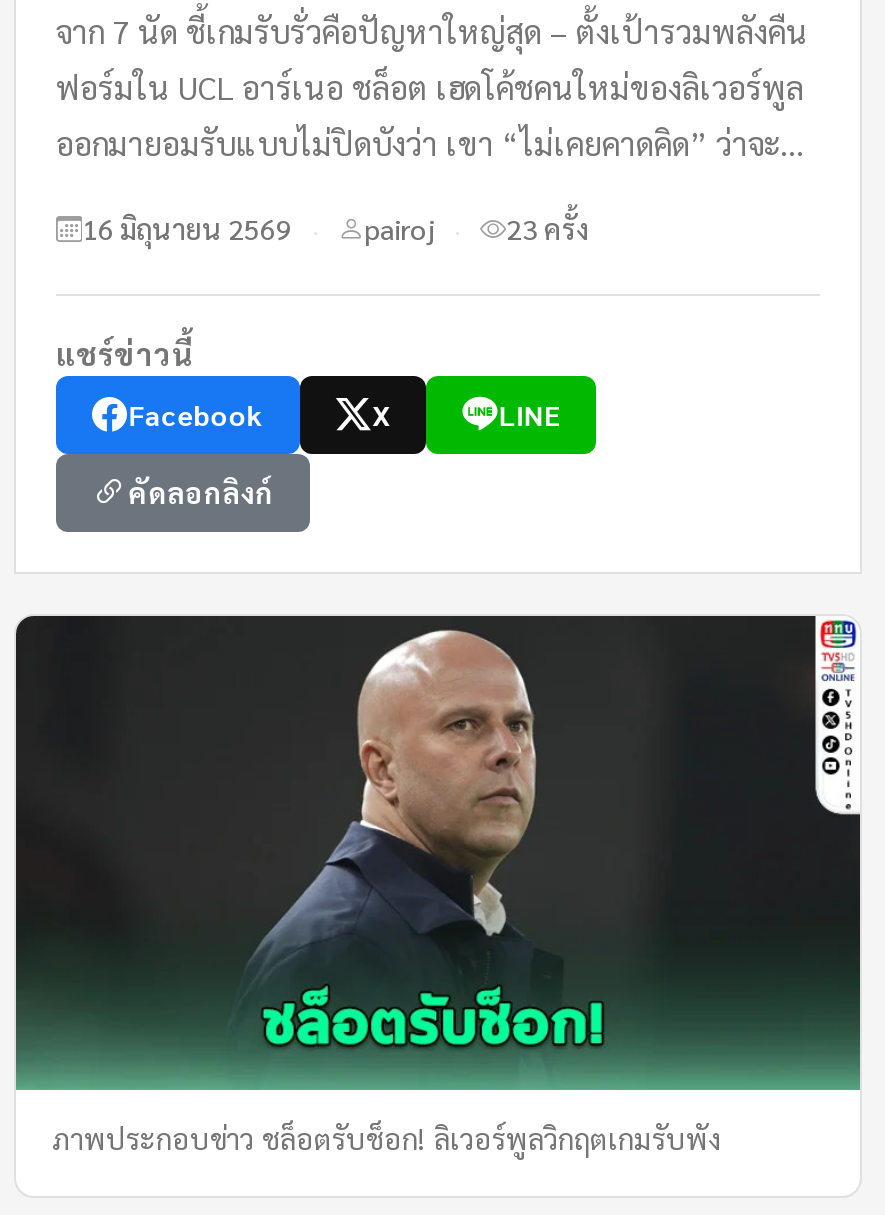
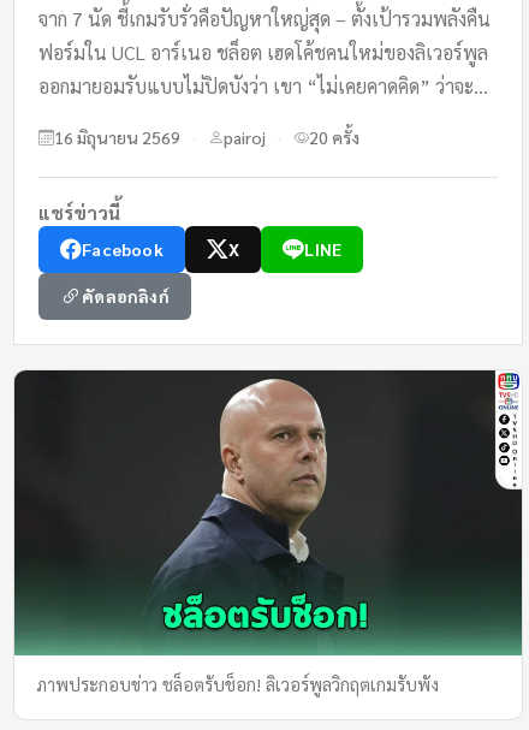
[82,209,590,245] 16 มิถุนายน 2569 · pairoj · 23 ครั้ง -> [54,126,359,147] 16 มิถุนายน 2569 · pairoj · 20 ครั้ง

